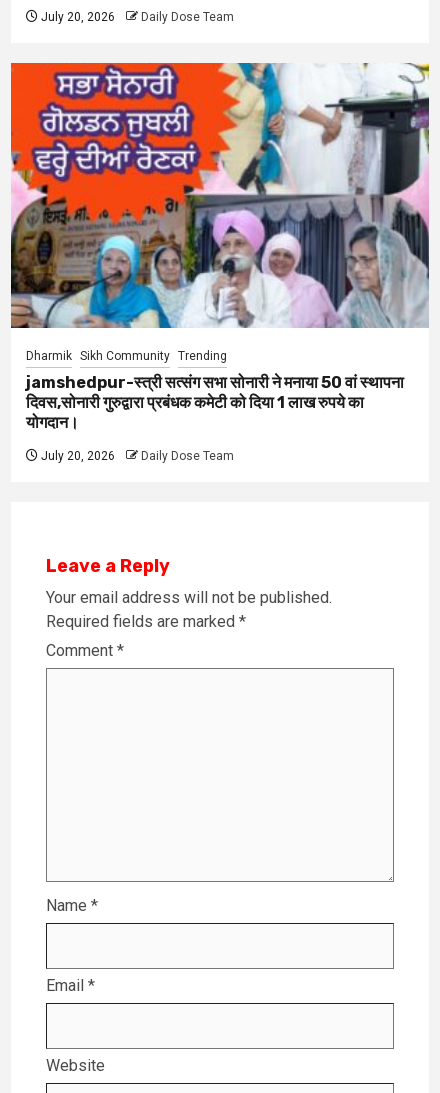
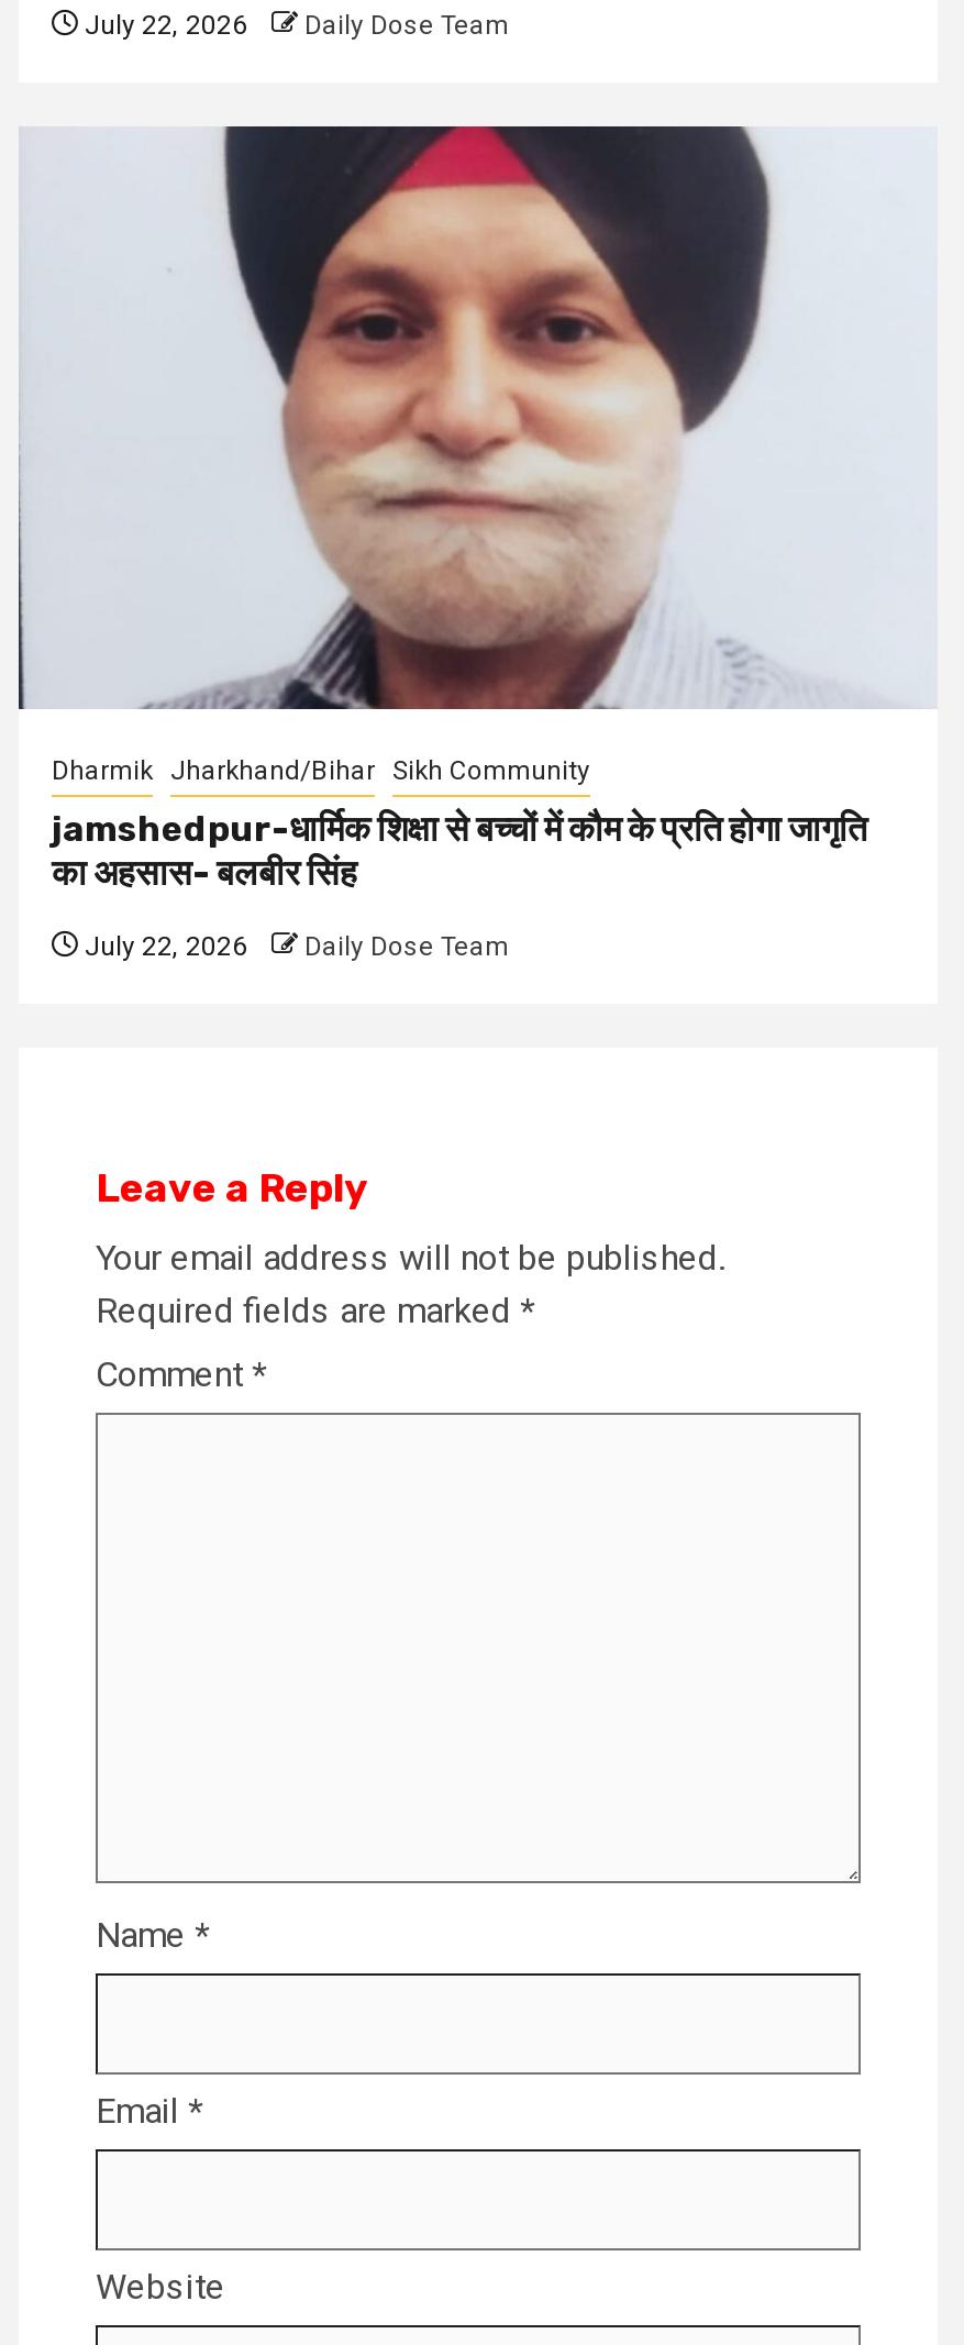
[38,10,234,24] July 20, 2026 Daily Dose Team -> [78,10,509,40] July 22, 2026 Daily Dose Team
[10,62,430,363] [image] | Dharmik Sikh Community Trending -> [16,124,938,786] [image] | Dharmik Jharkhand/Bihar Sikh Community
[26,373,404,432] jamshedpur-स्त्री सत्संग सभा सोनारी ने मनाया 50 वां स्थापना | दिवस,सोनारी गुरुद्वारा प्रबंधक कमेटी को दिया 1 लाख रुपये का | योगदान। -> [52,808,867,894] jamshedpur-धार्मिक शिक्षा से बच्चों में कौम के प्रति होगा जागृति | का अहसास- बलबीर सिंह
[38,449,234,463] July 20, 2026 Daily Dose Team -> [78,931,509,962] July 22, 2026 Daily Dose Team

